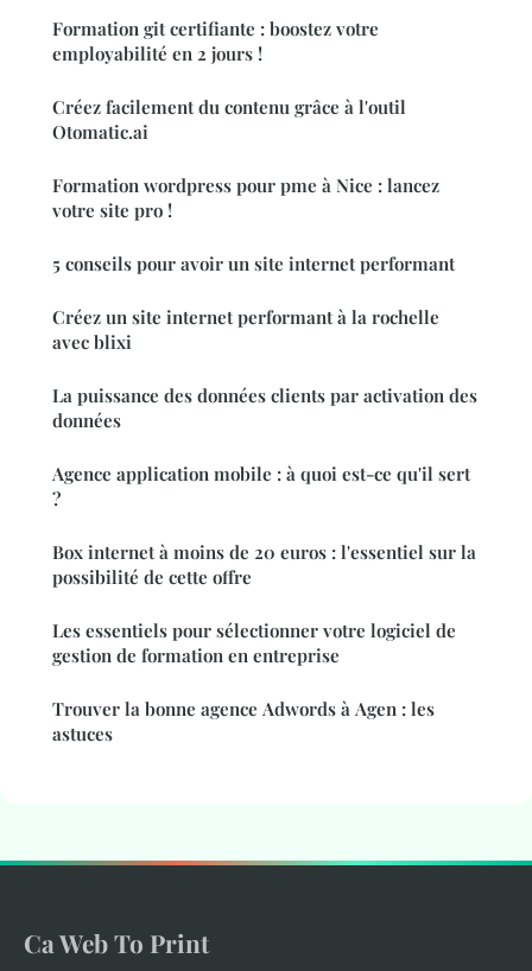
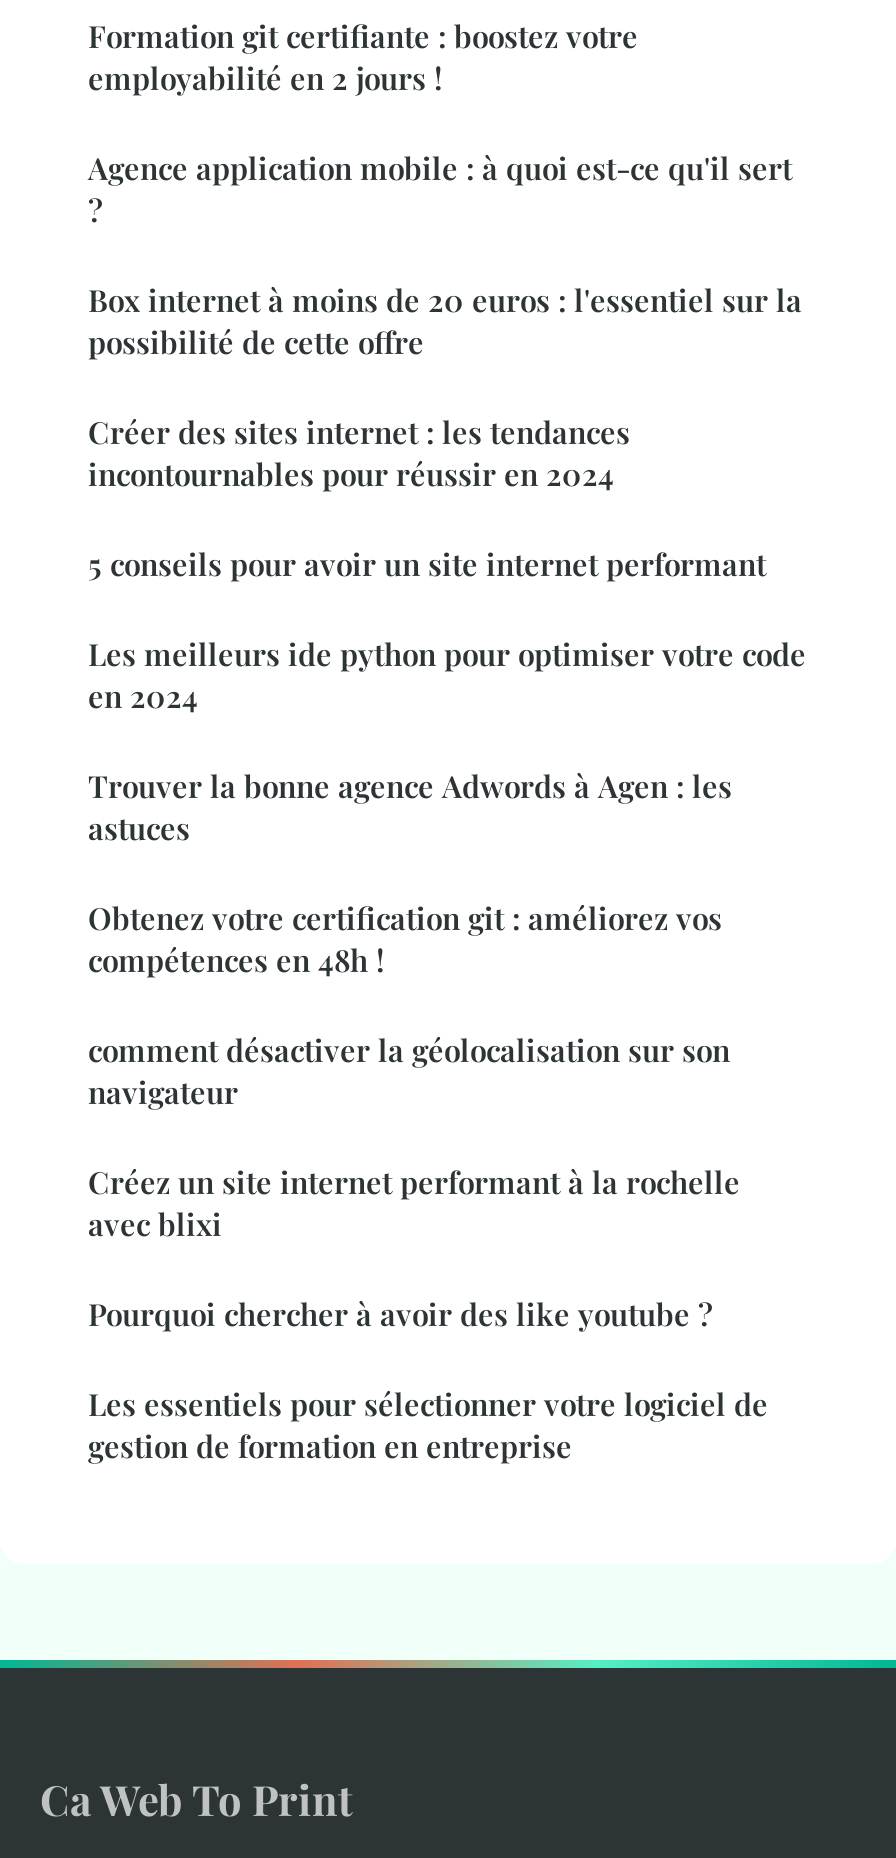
[52,94,477,431] Créez facilement du contenu grâce à l'outil | Otomatic.ai | Formation wordpress pour pme à Nice : lancez | votre site pro ! | La puissance des données clients par activation des | données -> none
moved [52,251,455,353] -> [88,543,766,1243]: 5 conseils pour avoir un site internet performant | Créez un site internet performant à la rochelle | avec blixi
moved [52,461,476,588] -> [88,147,802,361]: Agence application mobile : à quoi est-ce qu'il sert | Box internet à moins de 20 euros : l'essentiel sur la | possibilité de cette offre
none -> [88,411,806,1333] Créer des sites internet : les tendances | incontournables pour réussir en 2024 | Les meilleurs ide python pour optimiser votre code | en 2024 | Obtenez votre certification git : améliorez vos | compétences en 48h ! | comment désactiver la géolocalisation sur son | navigateur | Pourquoi chercher à avoir des like youtube ?
moved [52,618,456,667] -> [88,1383,768,1465]: Les essentiels pour sélectionner votre logiciel de | gestion de formation en entreprise
moved [52,696,435,745] -> [88,765,732,847]: Trouver la bonne agence Adwords à Agen : les | astuces

